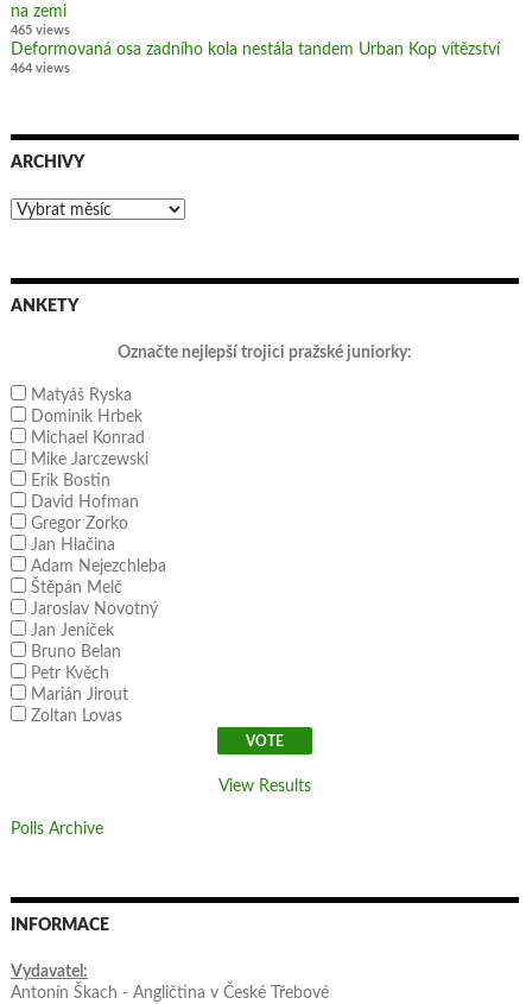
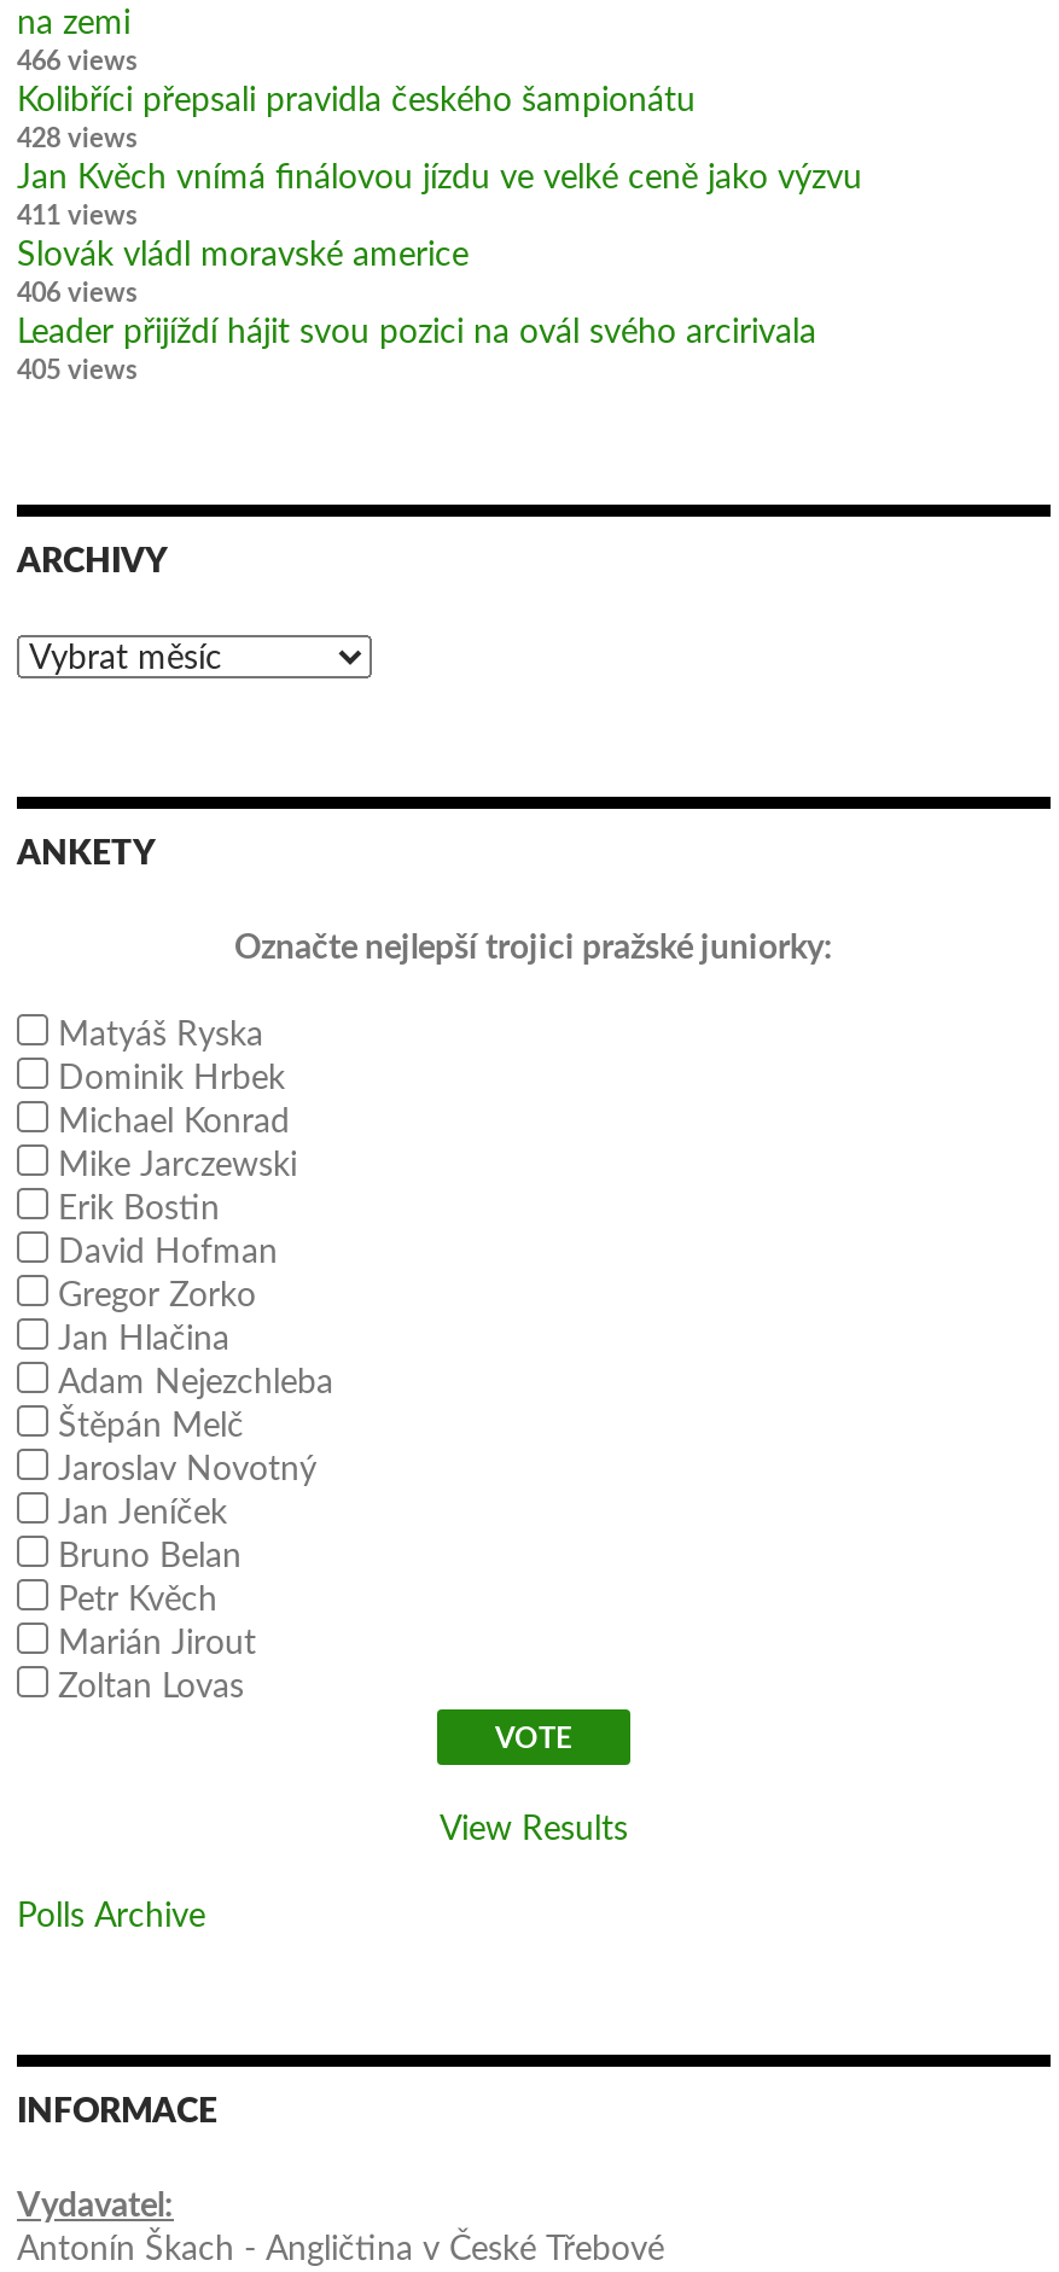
[11,23,500,74] 465 views | Deformovaná osa zadního kola nestála tandem Urban Kop vítězství | 464 views -> [17,47,862,383] 466 views | Kolibříci přepsali pravidla českého šampionátu | 428 views | Jan Kvěch vnímá finálovou jízdu ve velké ceně jako výzvu | 411 views | Slovák vládl moravské americe | 406 views | Leader přijíždí hájit svou pozici na ovál svého arcirivala | 405 views

